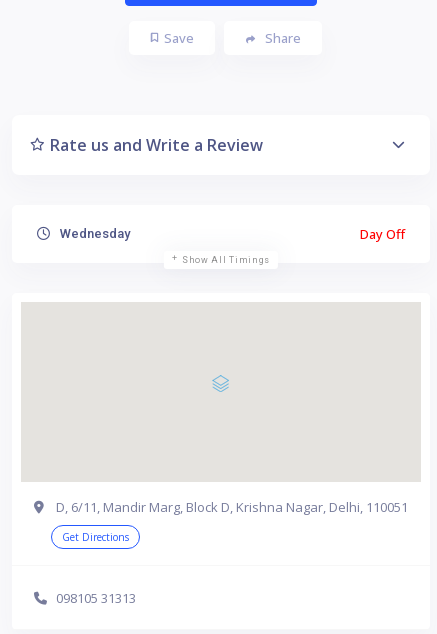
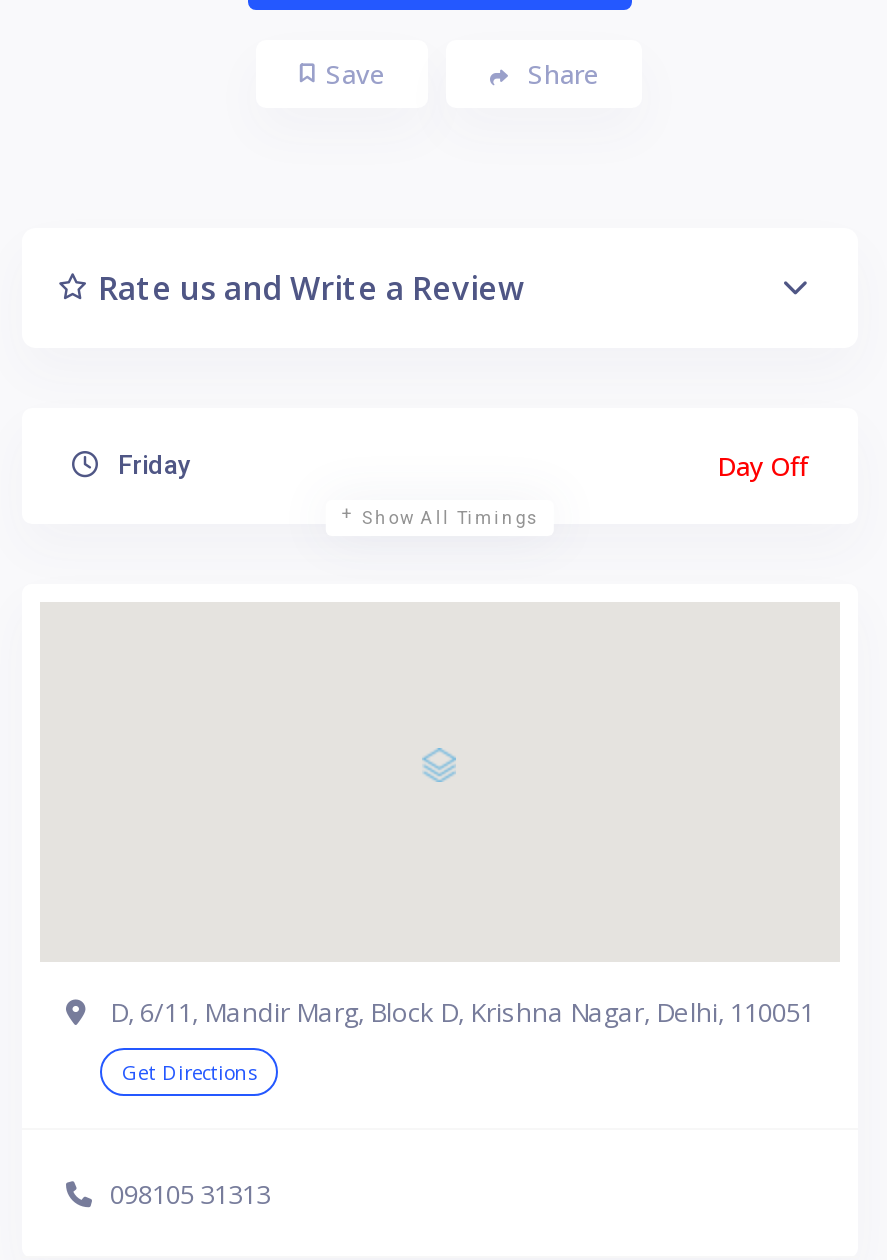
[57,226,130,241] Wednesday -> [112,450,190,480] Friday

